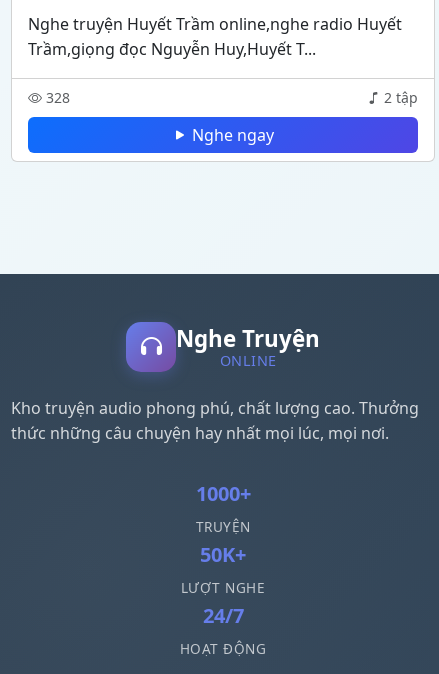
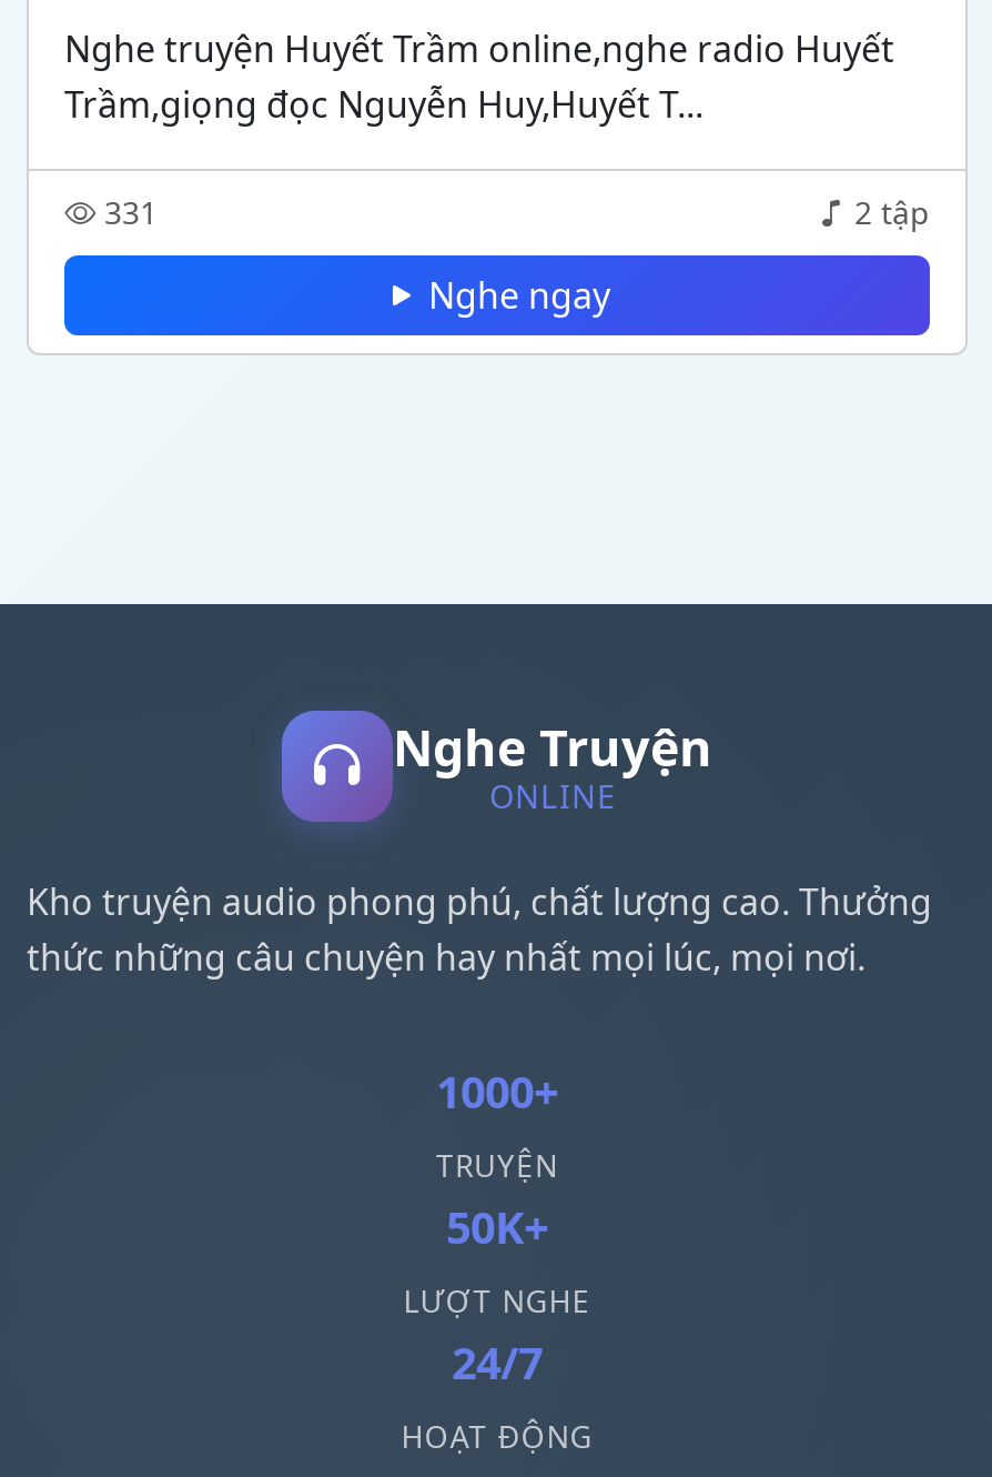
[46,88,70,107] 328 -> [104,191,158,233] 331

